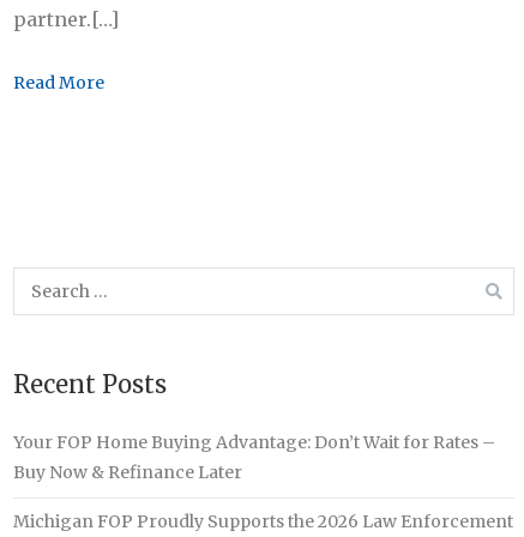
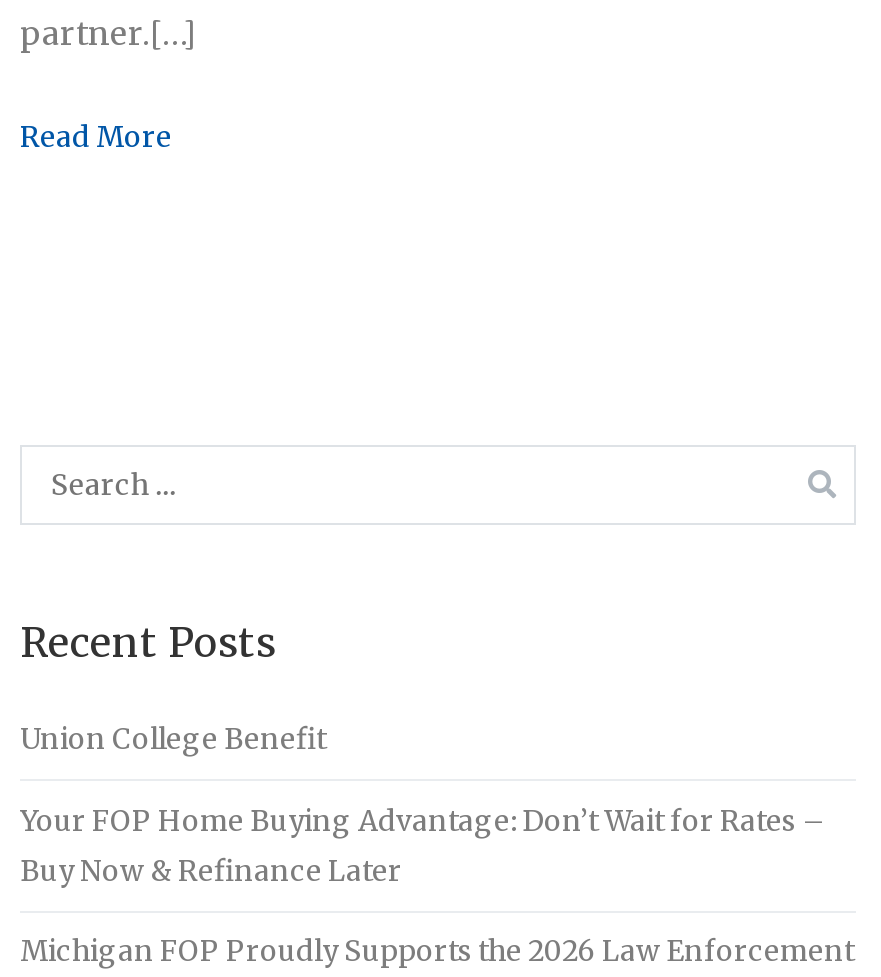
none -> [20,721,326,757] Union College Benefit

